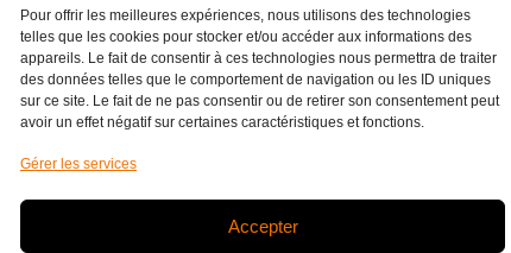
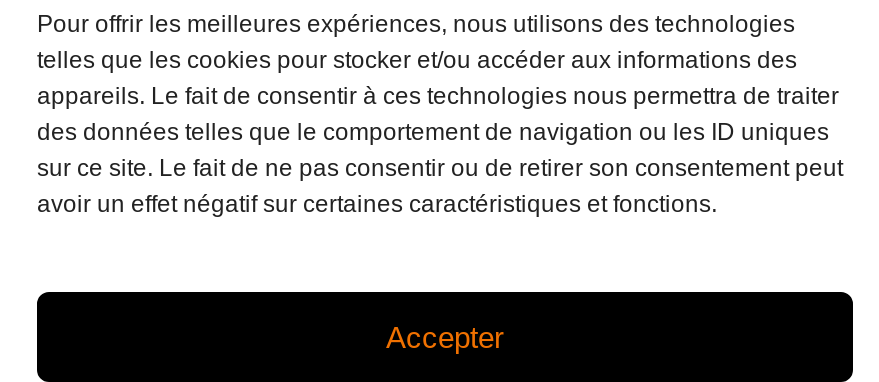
[20,156,137,172] Gérer les services -> none

